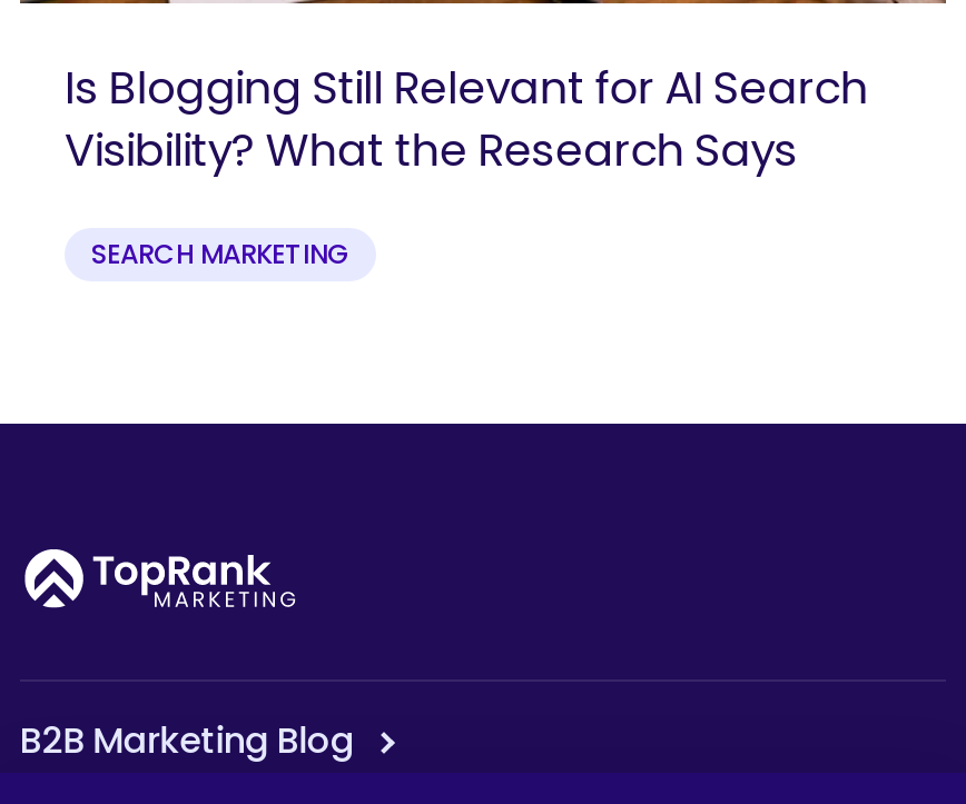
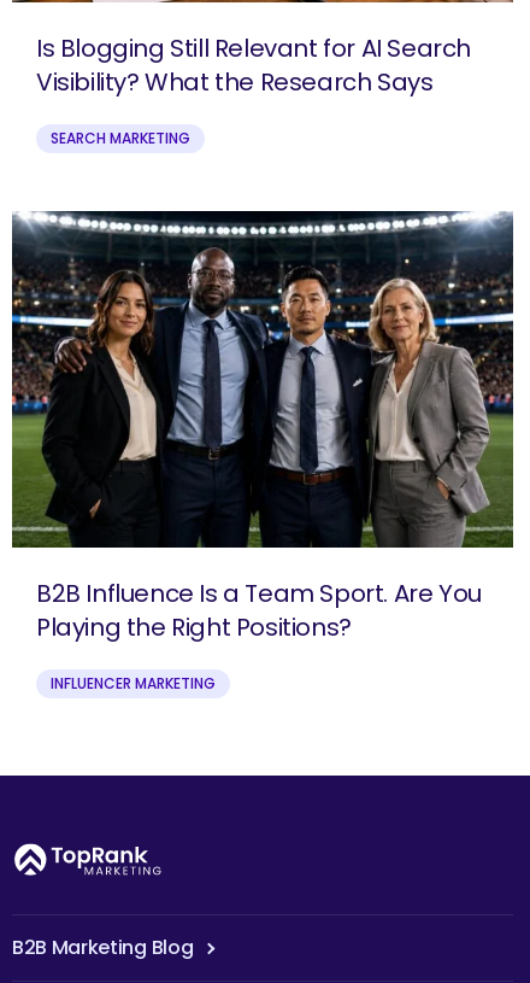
none -> [11,210,514,694] [image] | B2B Influence Is a Team Sport. Are You | Playing the Right Positions? | INFLUENCER MARKETING

